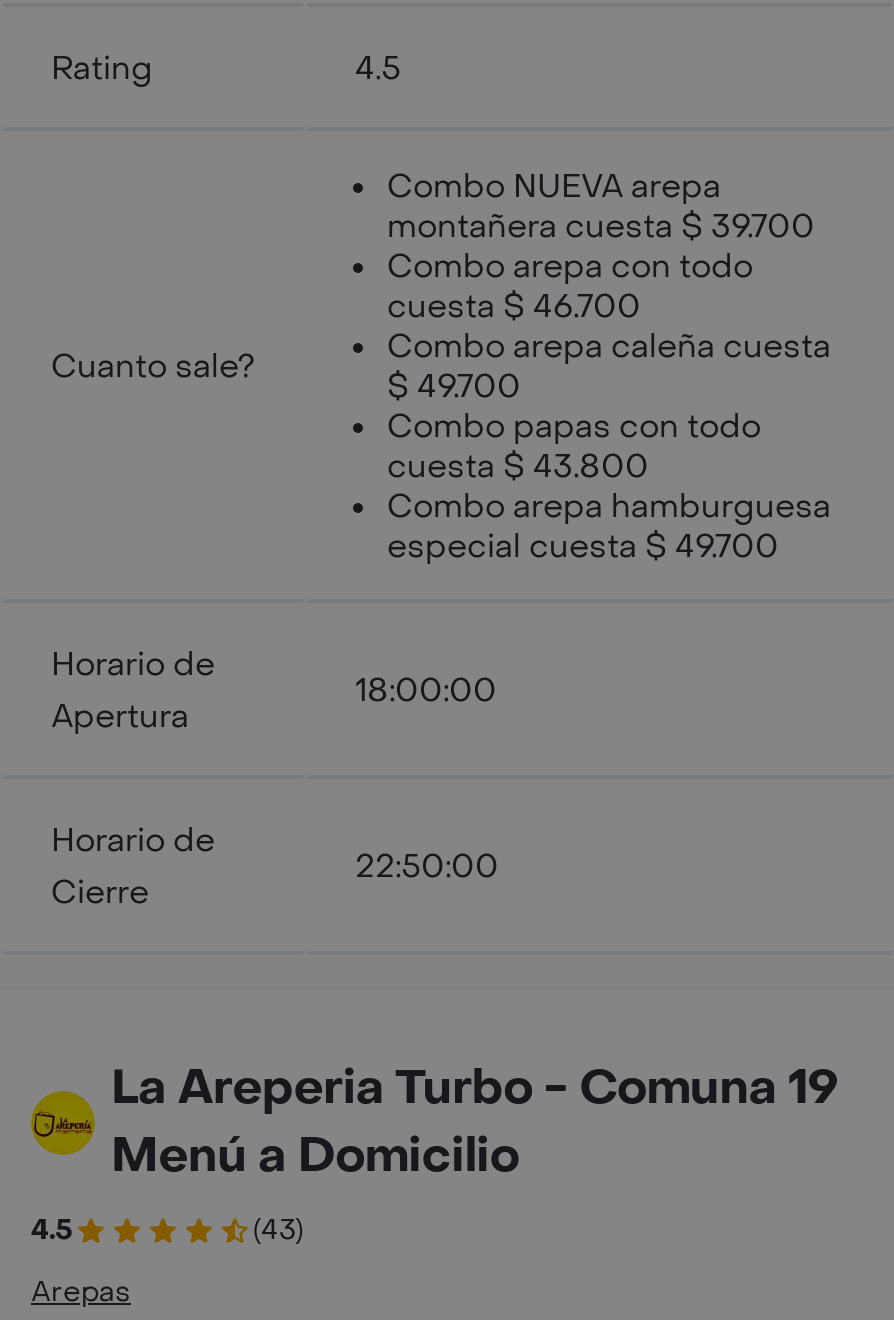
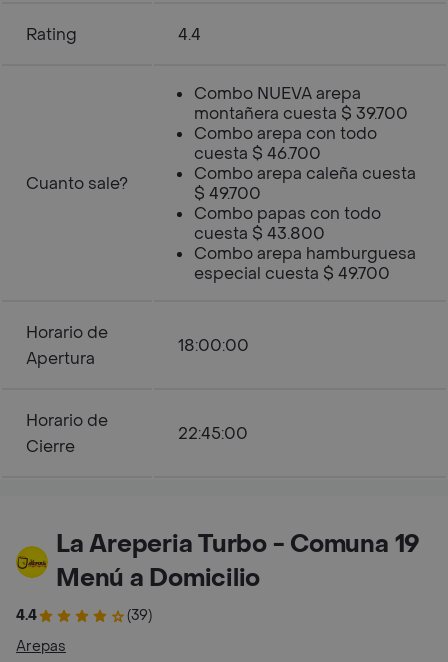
[355,47,401,89] 4.5 -> [178,24,201,45] 4.4
[355,845,499,887] 22:50:00 -> [178,423,248,444] 22:45:00
[31,1211,73,1249] 4.5 -> [16,606,37,625] 4.4
[253,1211,303,1249] (43) -> [127,606,152,625] (39)

